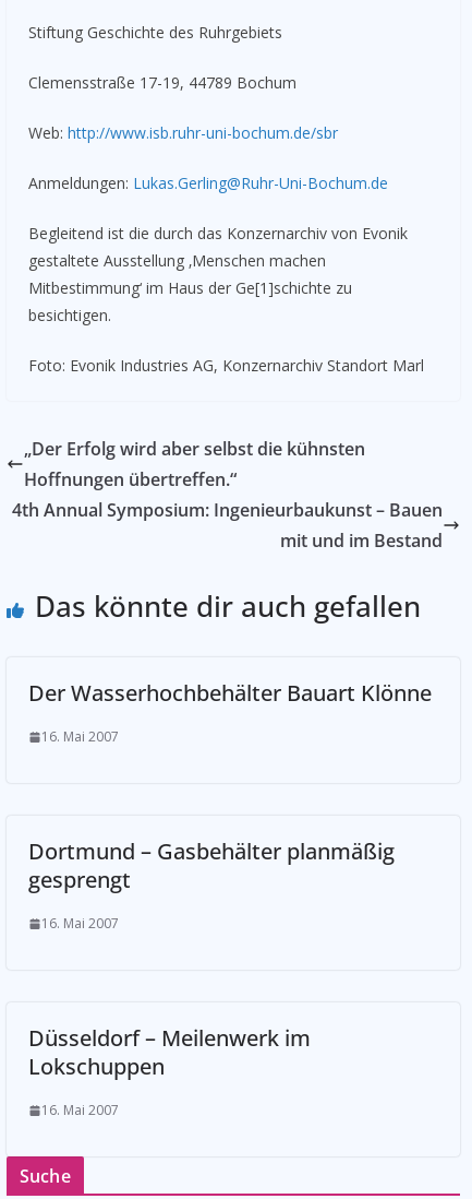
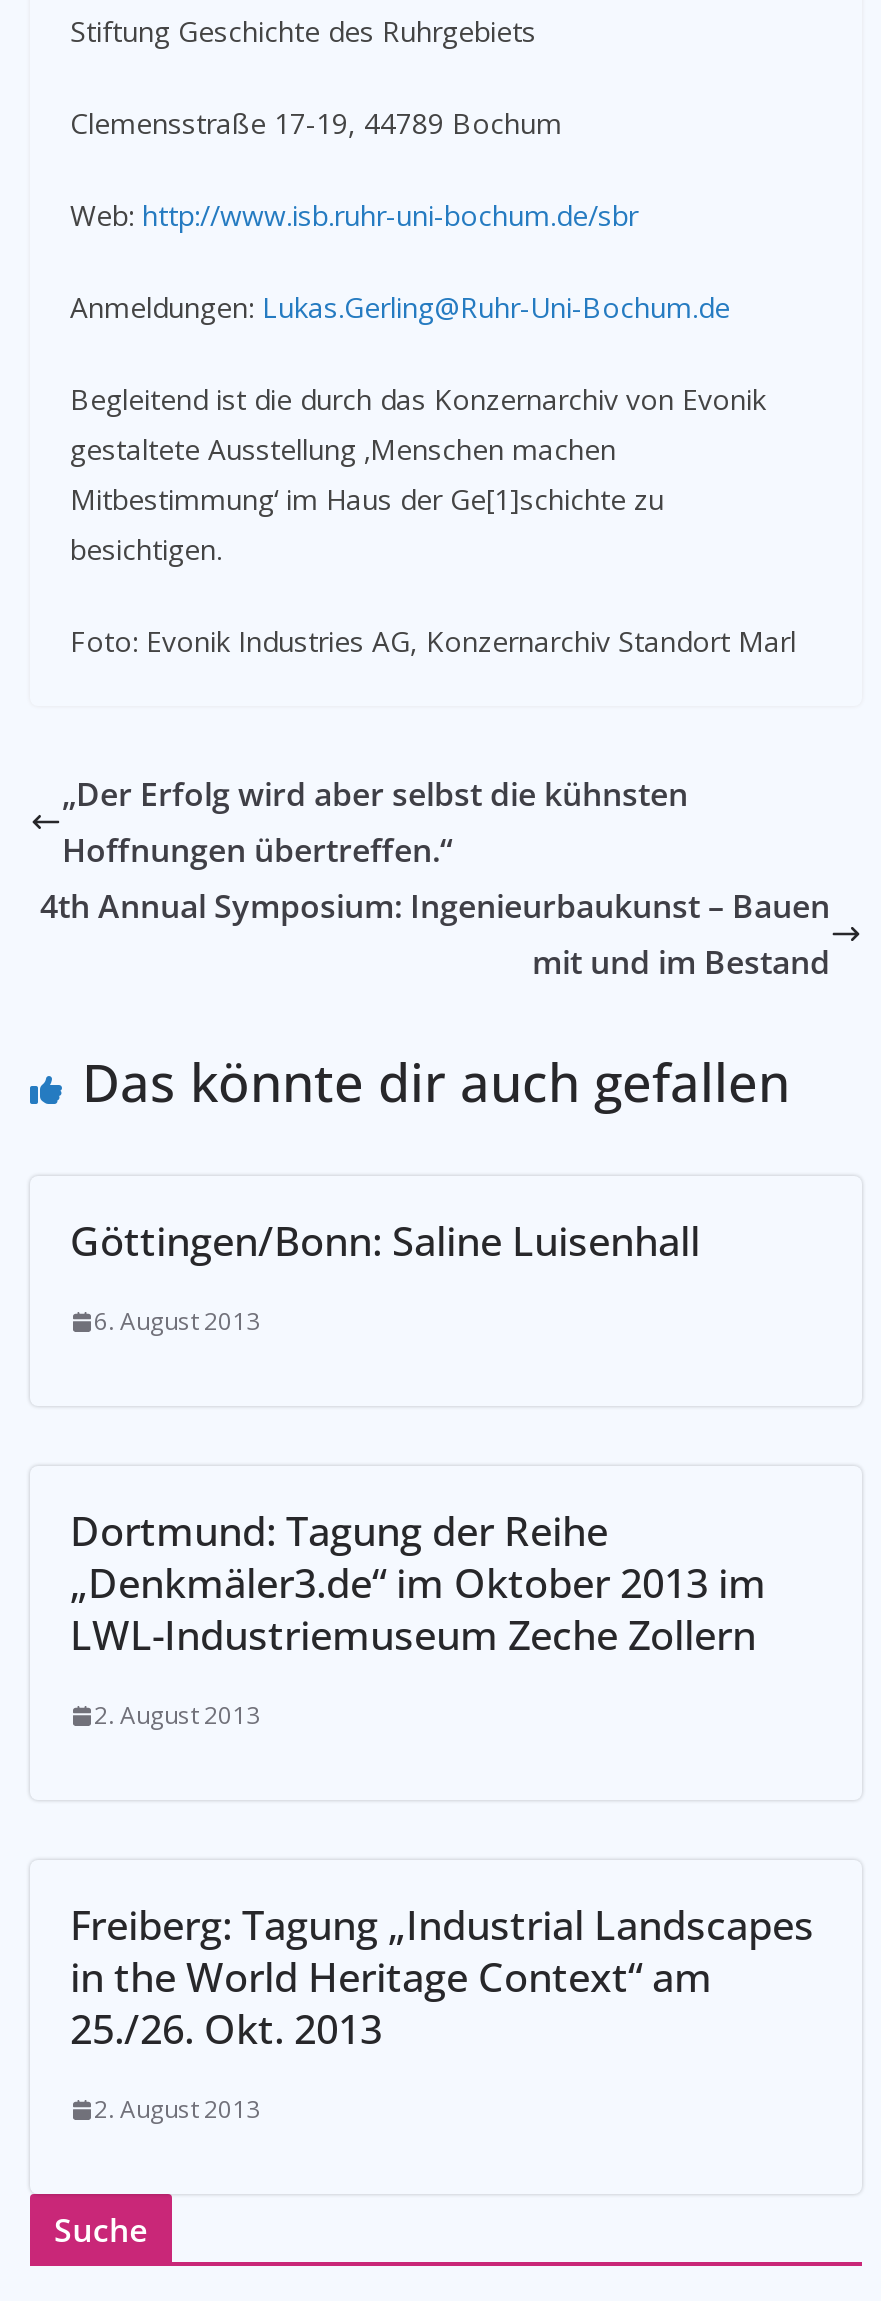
[28,678,432,708] Der Wasserhochbehälter Bauart Klönne -> [70,1214,700,1268] Göttingen/Bonn: Saline Luisenhall
[41,727,119,746] 16. Mai 2007 -> [94,1304,260,1338] 6. August 2013
[28,836,395,894] Dortmund – Gasbehälter planmäßig | gesprengt -> [70,1504,766,1662] Dortmund: Tagung der Reihe | „Denkmäler3.de“ im Oktober 2013 im | LWL-Industriemuseum Zeche Zollern
[41,914,119,933] 16. Mai 2007 -> [94,1698,260,1732] 2. August 2013
[28,1023,311,1081] Düsseldorf – Meilenwerk im | Lokschuppen -> [70,1898,814,2056] Freiberg: Tagung „Industrial Landscapes | in the World Heritage Context“ am | 25./26. Okt. 2013
[41,1101,119,1119] 16. Mai 2007 -> [94,2092,260,2126] 2. August 2013

